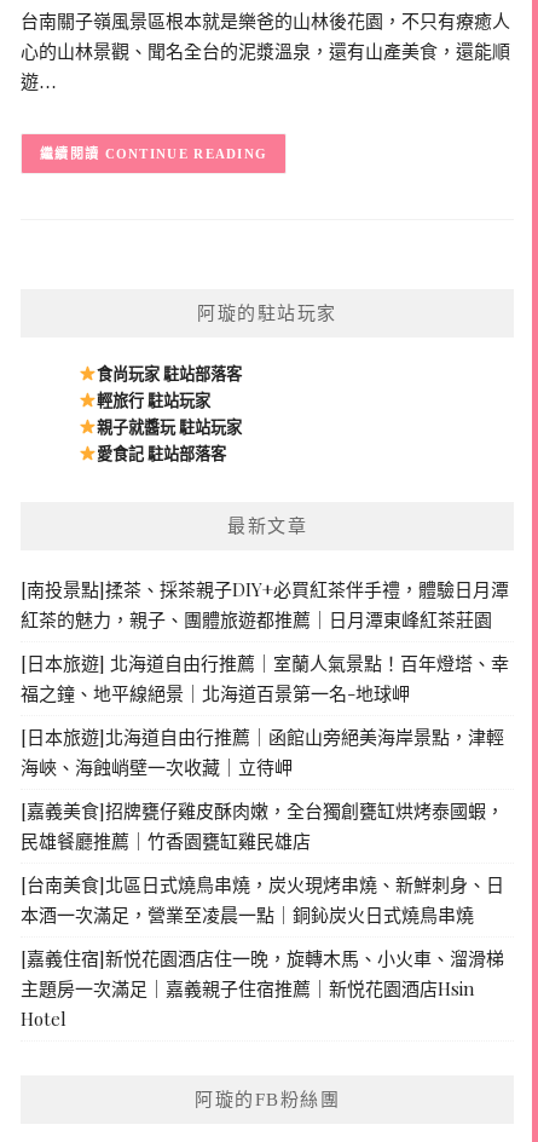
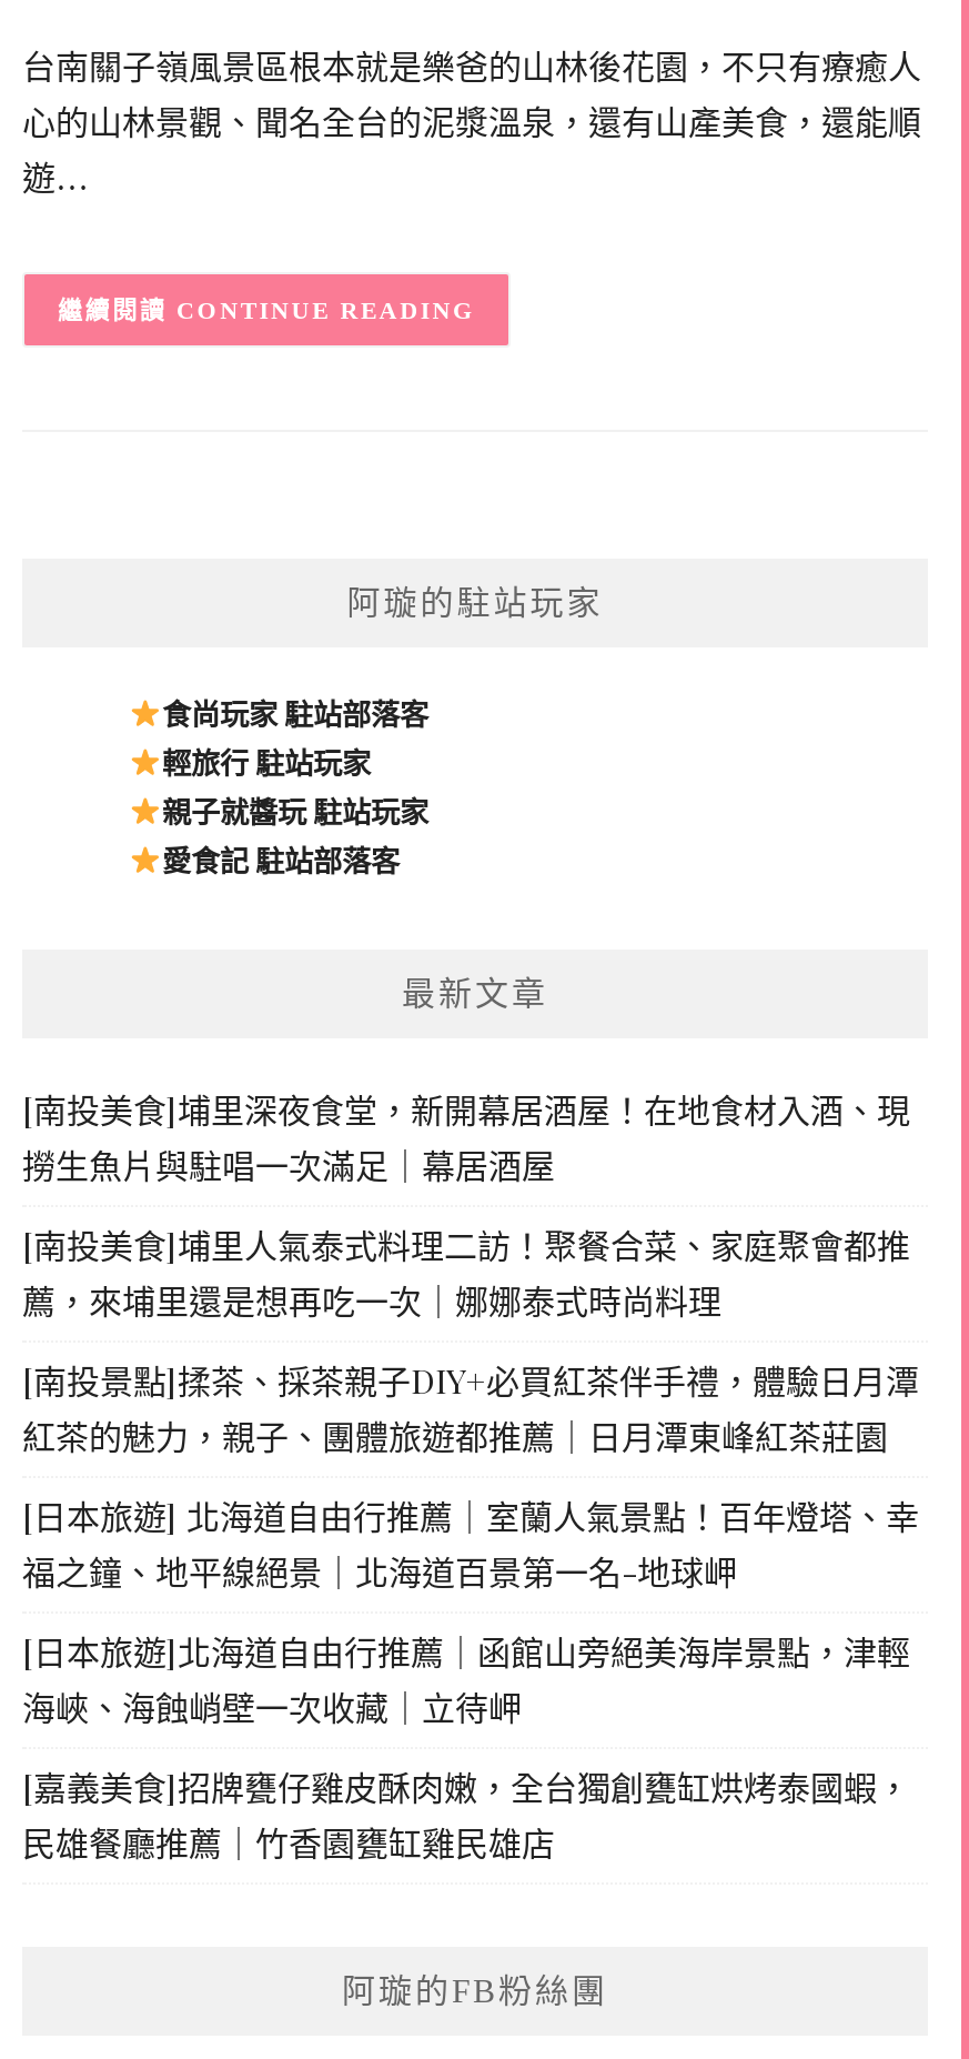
none -> [22,1086,910,1322] [南投美食]埔里深夜食堂，新開幕居酒屋！在地食材入酒、現 | 撈生魚片與駐唱一次滿足｜幕居酒屋 | [南投美食]埔里人氣泰式料理二訪！聚餐合菜、家庭聚會都推 | 薦，來埔里還是想再吃一次｜娜娜泰式時尚料理
moved [21,577,509,852] -> [22,1357,919,1864]: [南投景點]揉茶、採茶親子DIY+必買紅茶伴手禮，體驗日月潭 | 紅茶的魅力，親子、團體旅遊都推薦｜日月潭東峰紅茶莊園 | [日本旅遊] 北海道自由行推薦｜室蘭人氣景點！百年燈塔、幸 | 福之鐘、地平線絕景｜北海道百景第一名-地球岬 | [日本旅遊]北海道自由行推薦｜函館山旁絕美海岸景點，津輕 | 海峽、海蝕峭壁一次收藏｜立待岬 | [嘉義美食]招牌甕仔雞皮酥肉嫩，全台獨創甕缸烘烤泰國蝦， | 民雄餐廳推薦｜竹香園甕缸雞民雄店
[21,872,504,1030] [台南美食]北區日式燒鳥串燒，炭火現烤串燒、新鮮刺身、日 | 本酒一次滿足，營業至凌晨一點｜銅鈊炭火日式燒鳥串燒 | [嘉義住宿]新悦花園酒店住一晚，旋轉木馬、小火車、溜滑梯 | 主題房一次滿足｜嘉義親子住宿推薦｜新悦花園酒店Hsin | Hotel -> none

